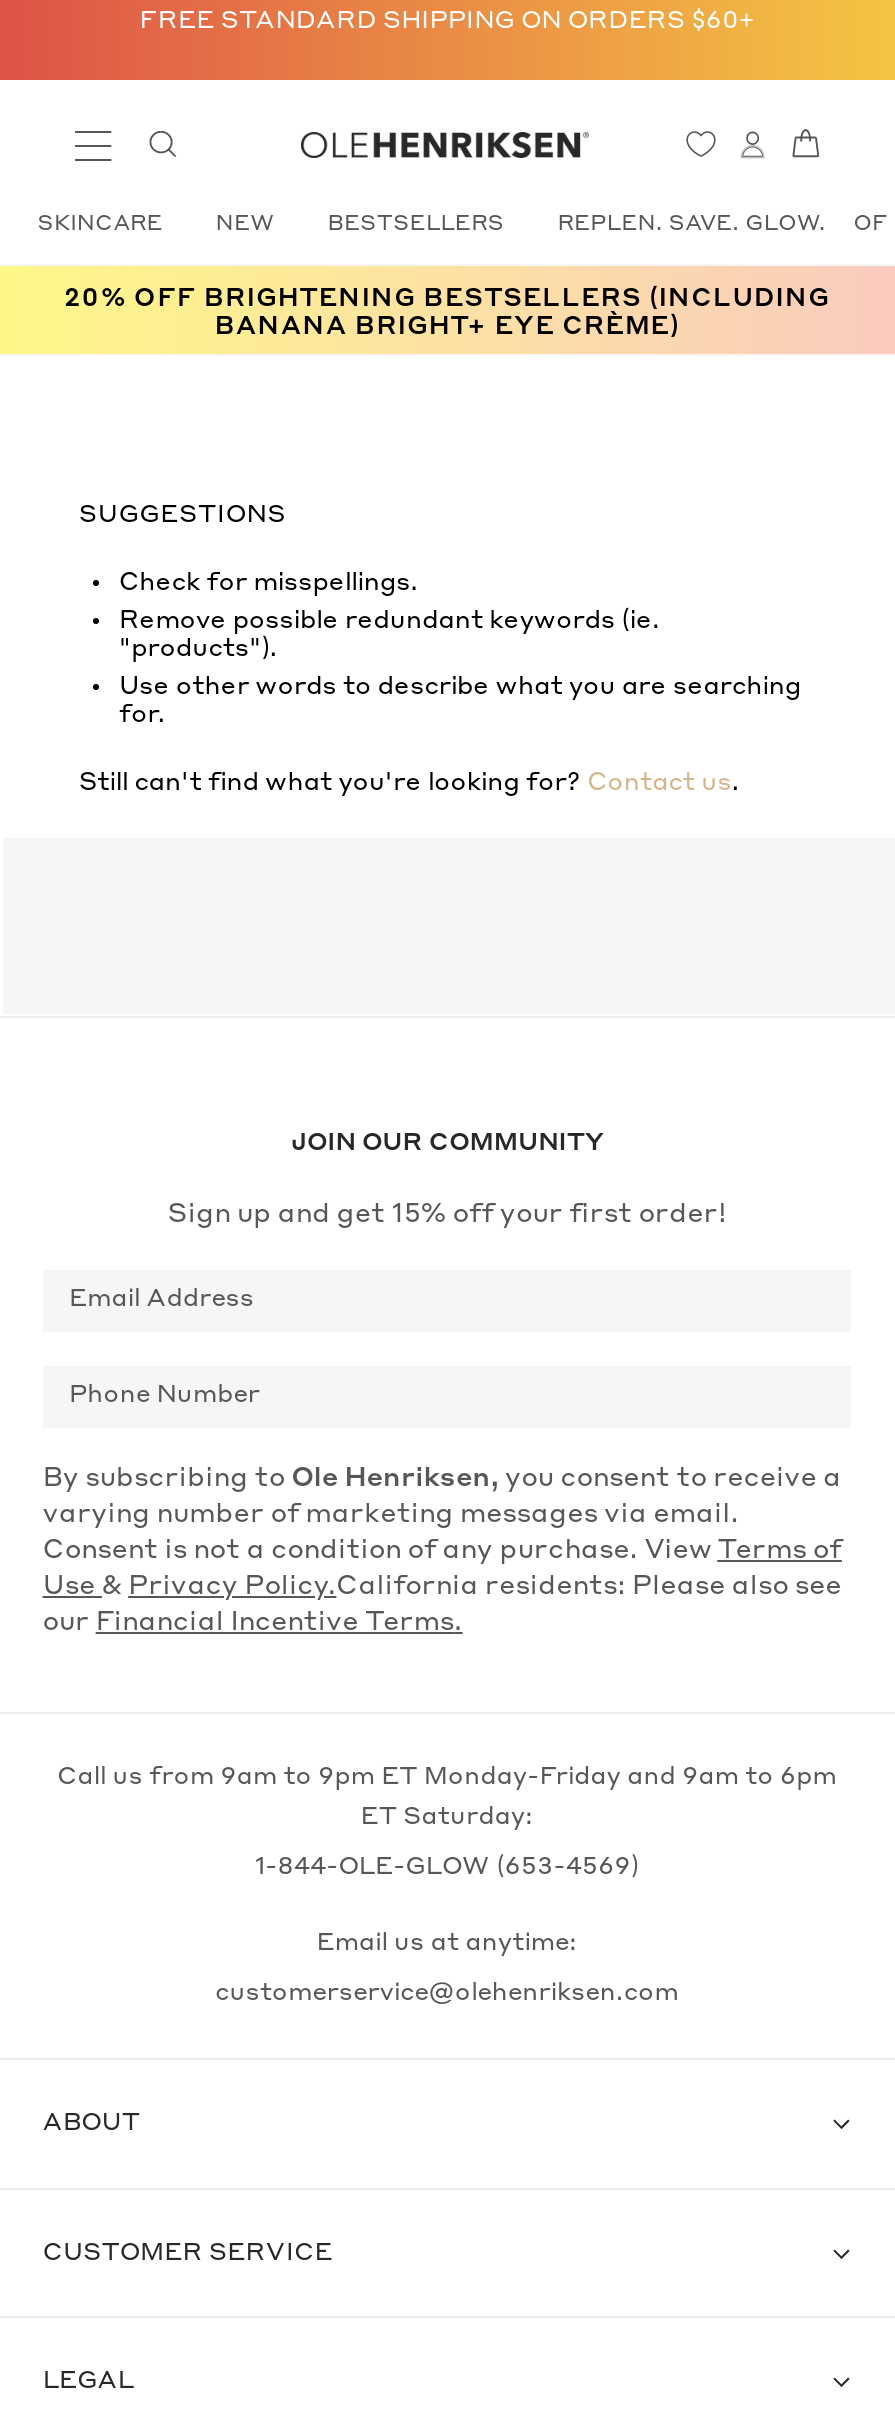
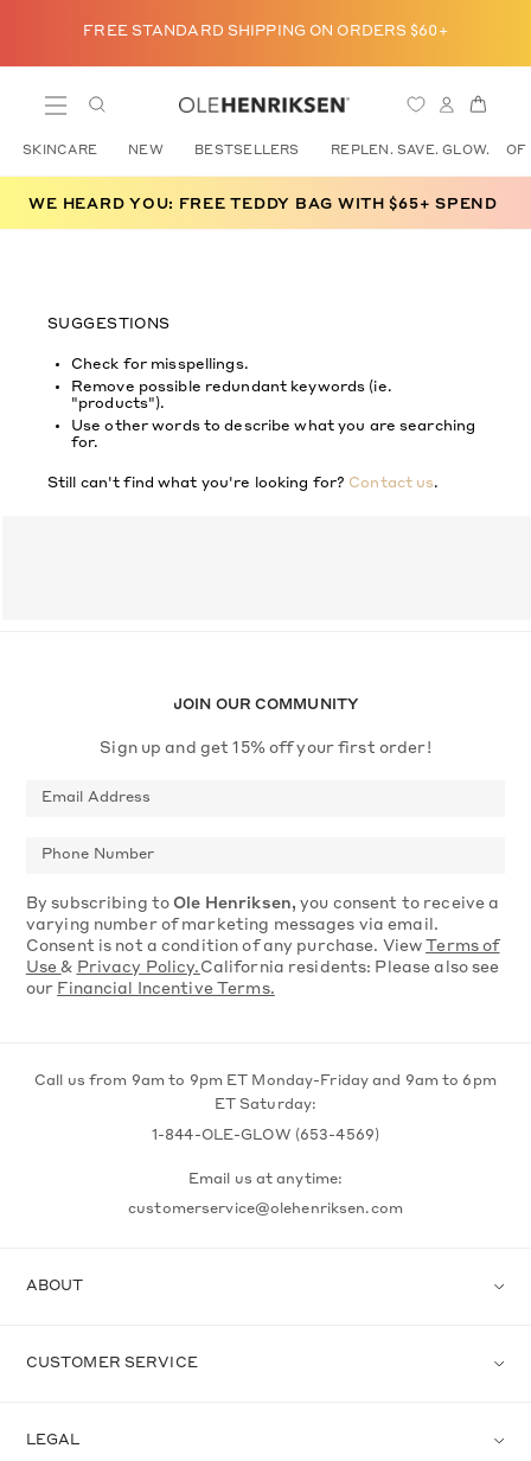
[64,288,830,340] 20% OFF BRIGHTENING BESTSELLERS (INCLUDING | BANANA BRIGHT+ EYE CRÈME) -> [29,198,502,212] WE HEARD YOU: FREE TEDDY BAG WITH $65+ SPEND

